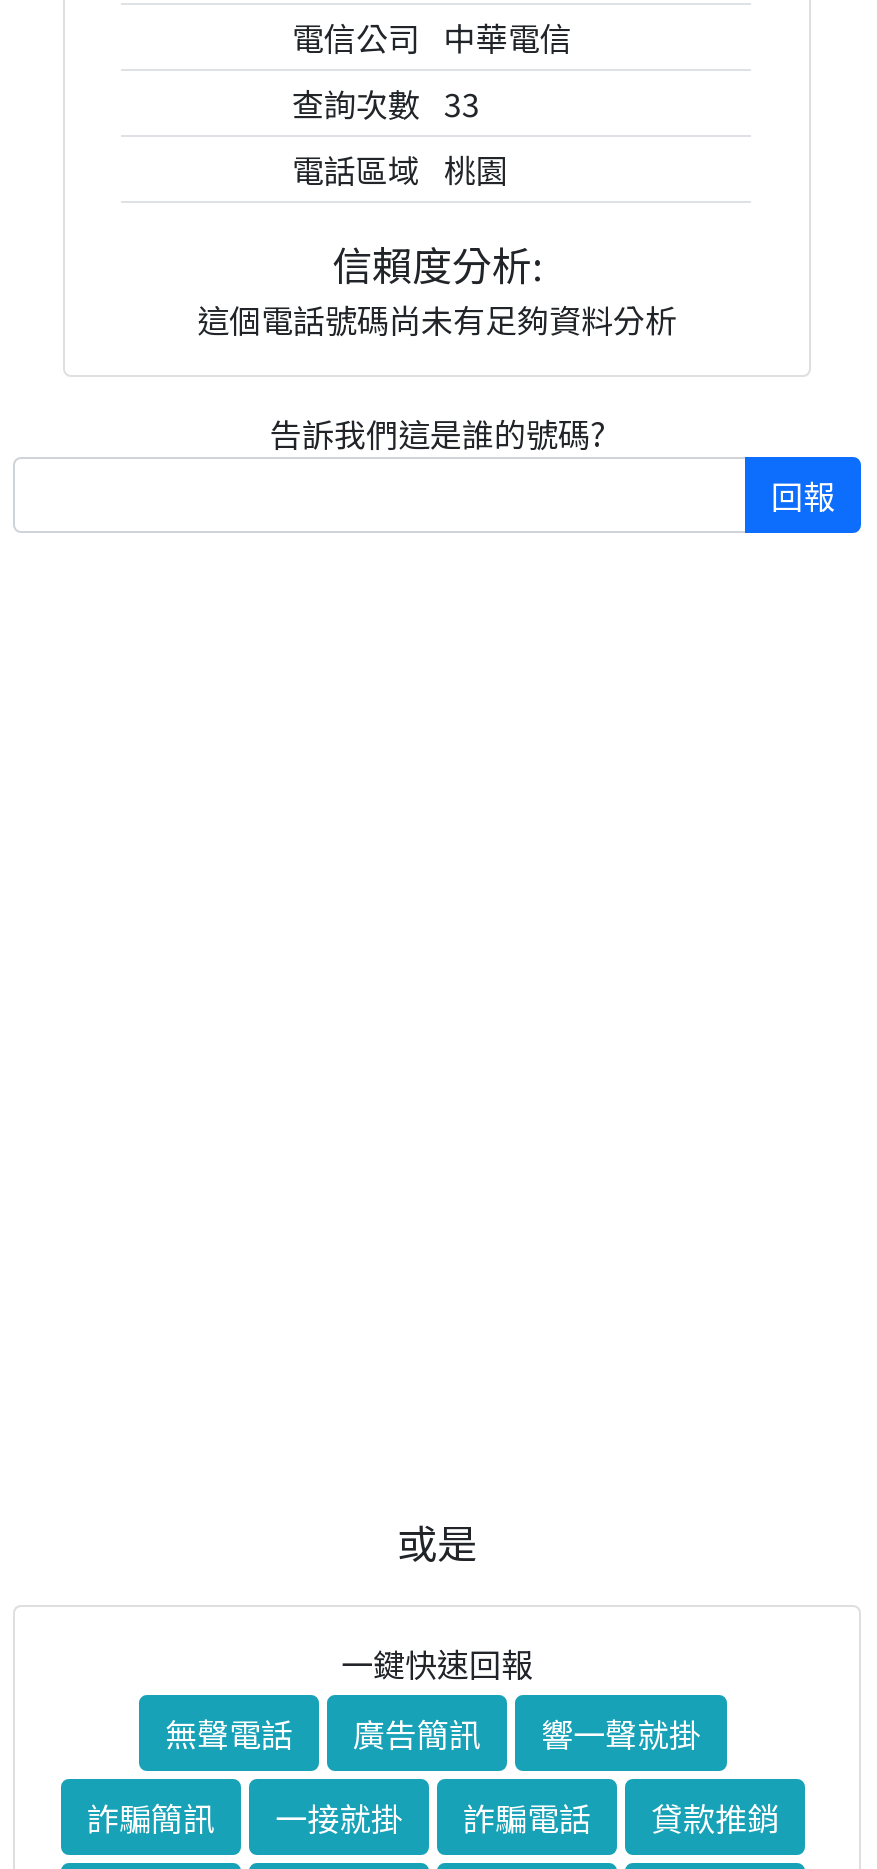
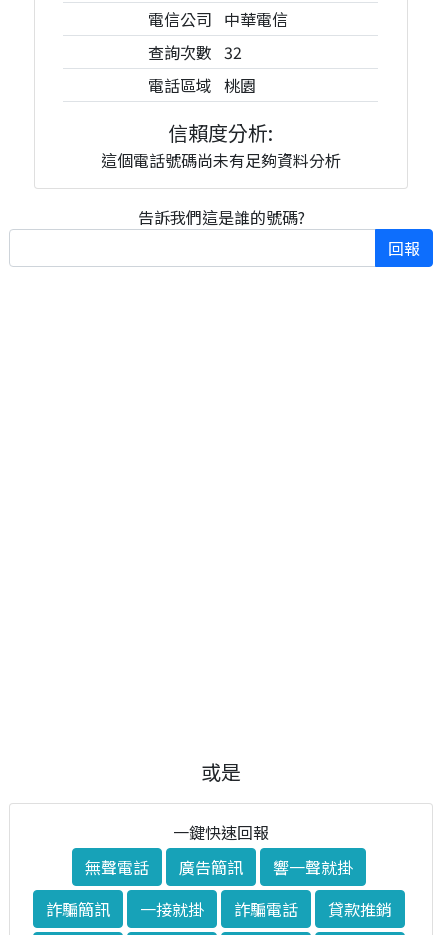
[292,79,480,127] 查詢次數 33 -> [148,40,242,64] 查詢次數 32

